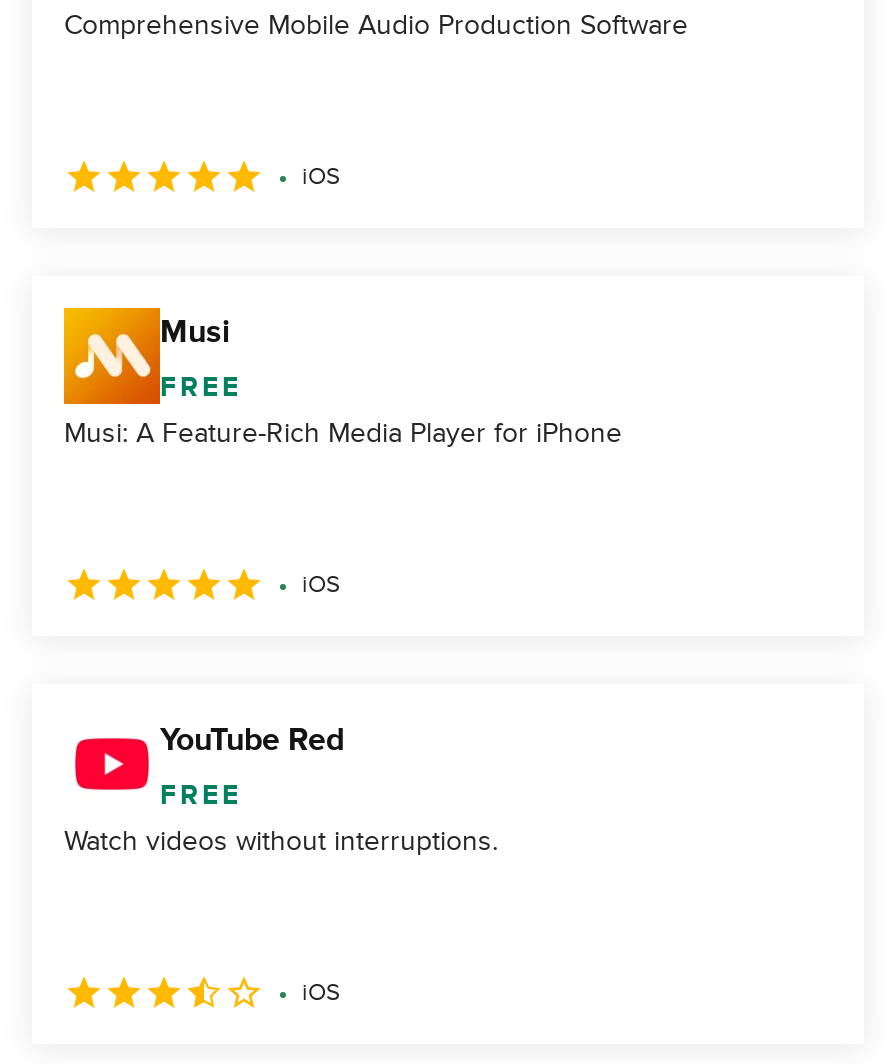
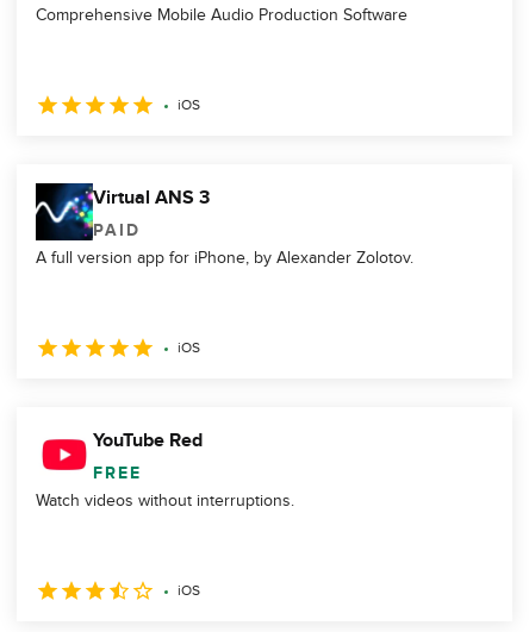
[62,306,622,450] [image] | Musi | FREE | Musi: A Feature-Rich Media Player for iPhone -> [35,182,413,268] [image] | Virtual ANS 3 | PAID | A full version app for iPhone, by Alexander Zolotov.

